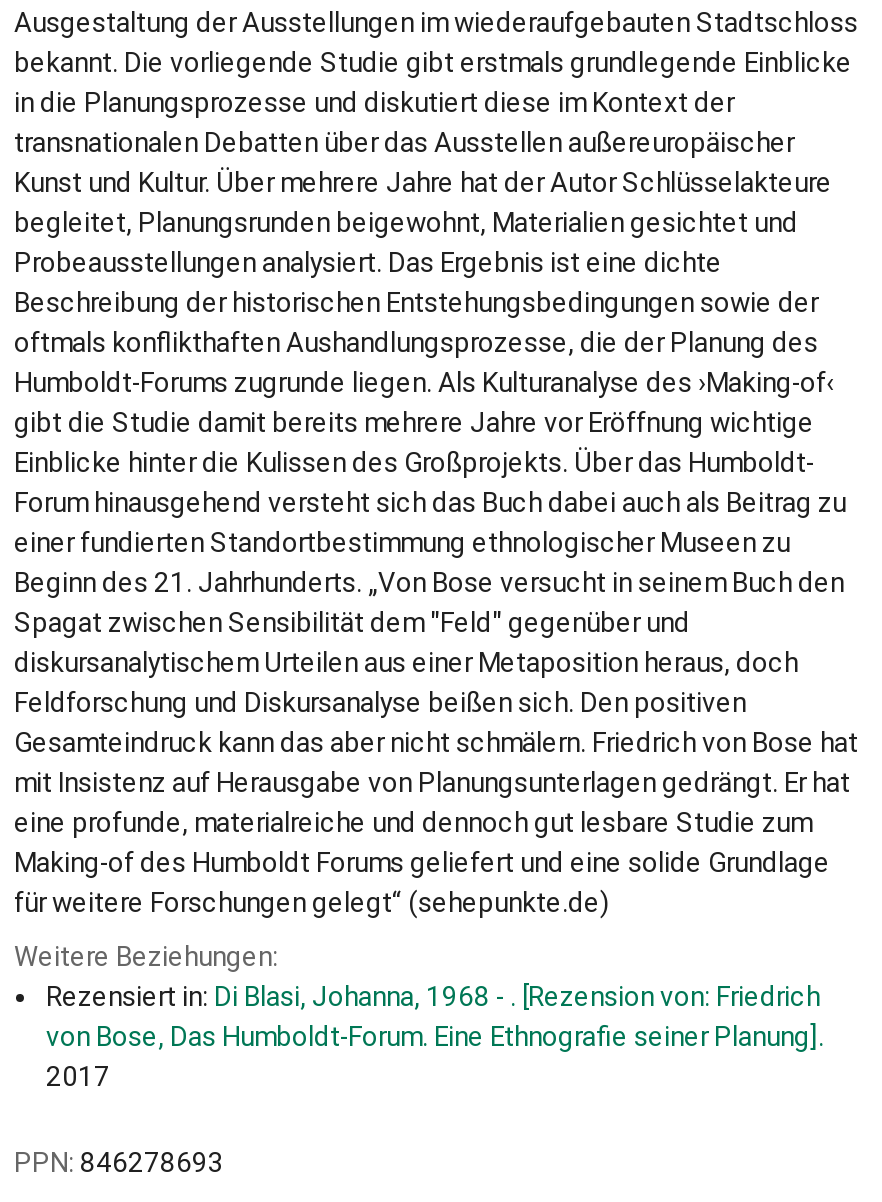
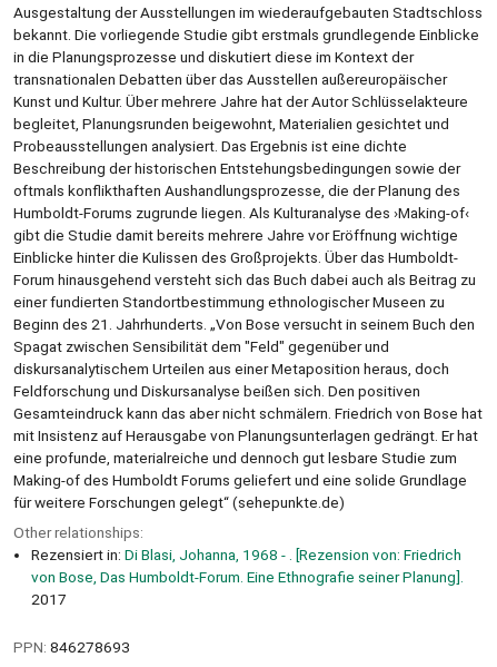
[14,939,278,971] Weitere Beziehungen: -> [13,523,143,541] Other relationships:

